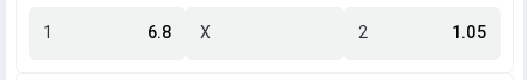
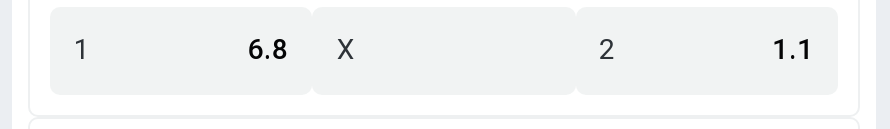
[452,23,486,42] 1.05 -> [772,33,814,65] 1.1

